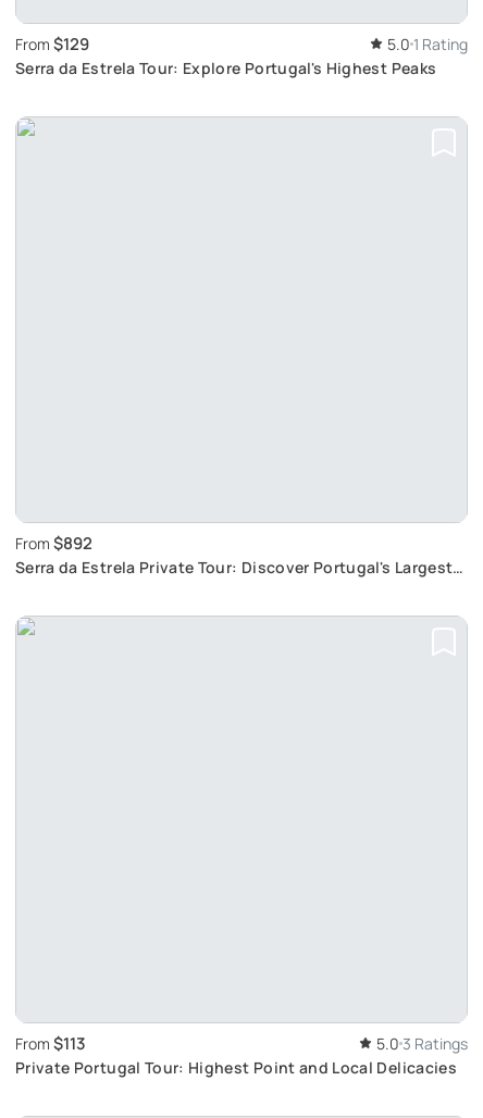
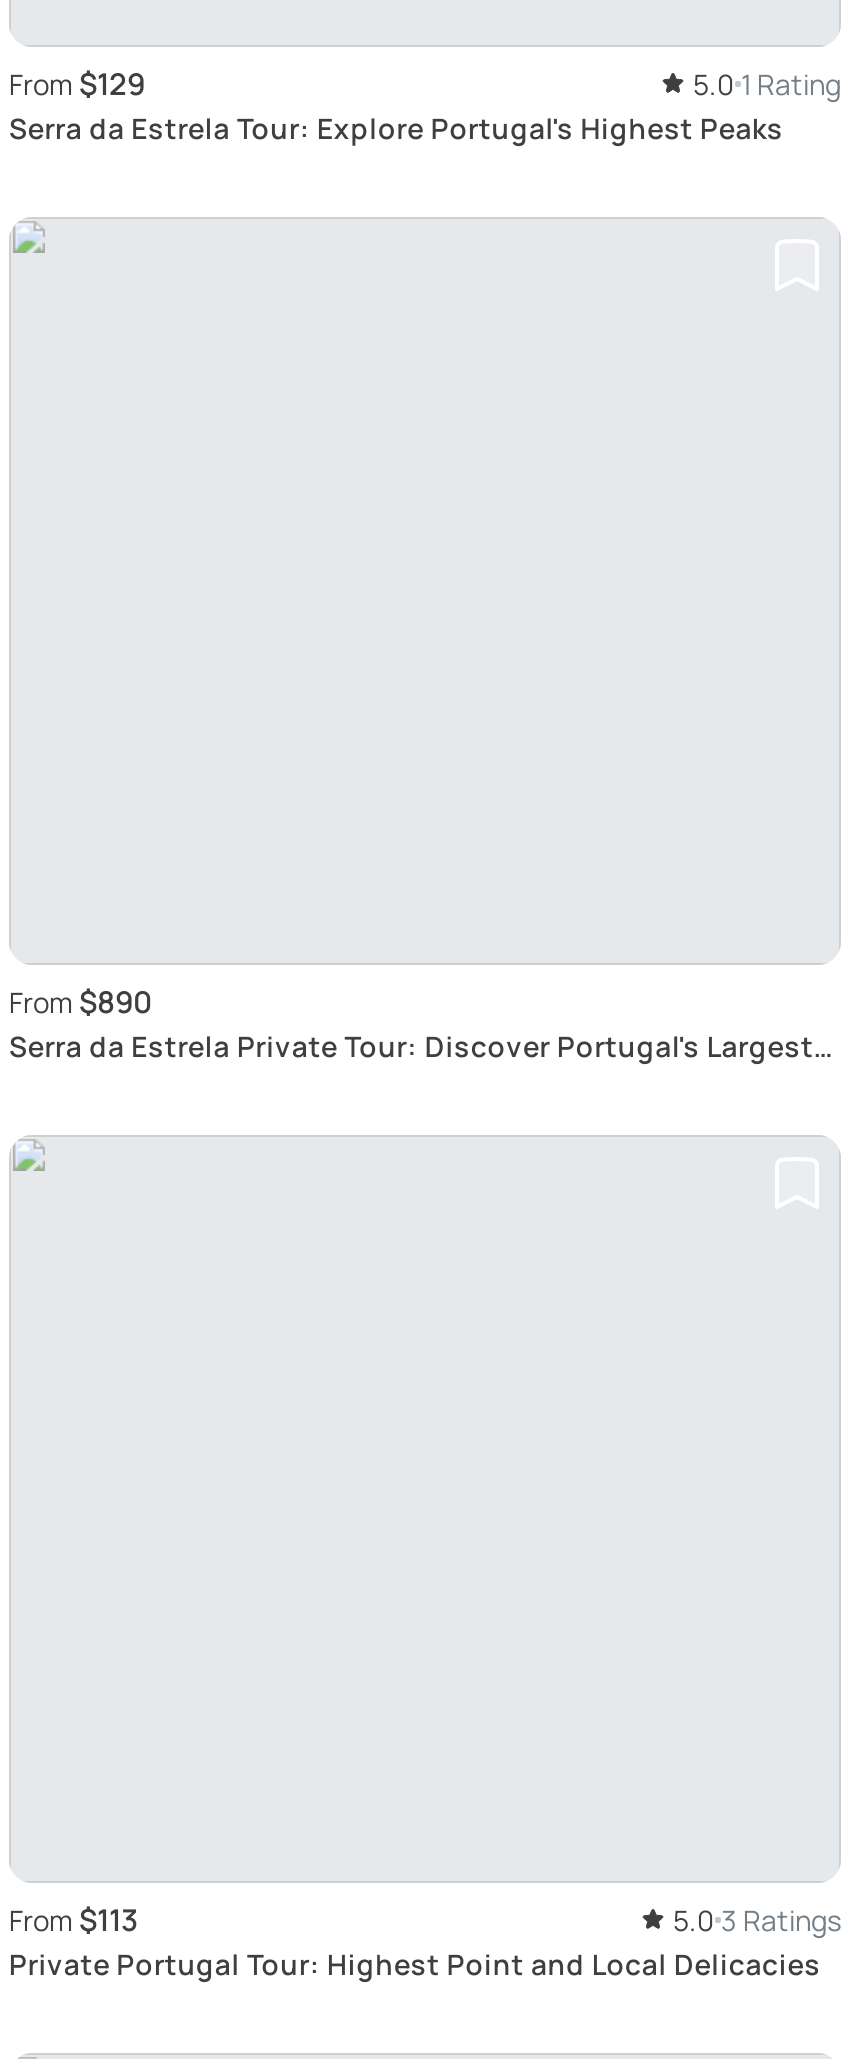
[15,532,92,555] From $892 -> [9,981,153,1023] From $890

